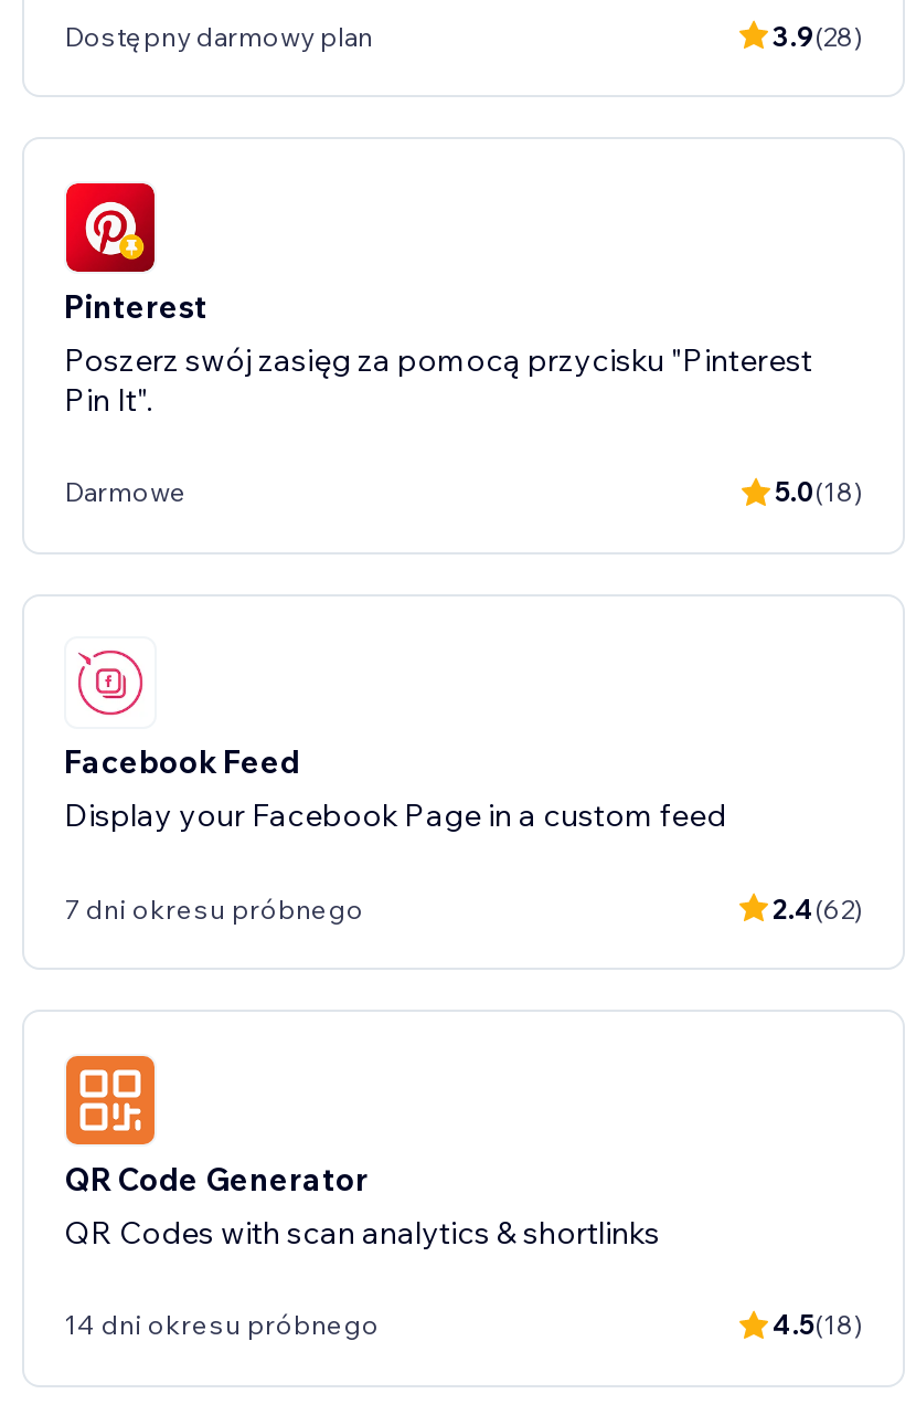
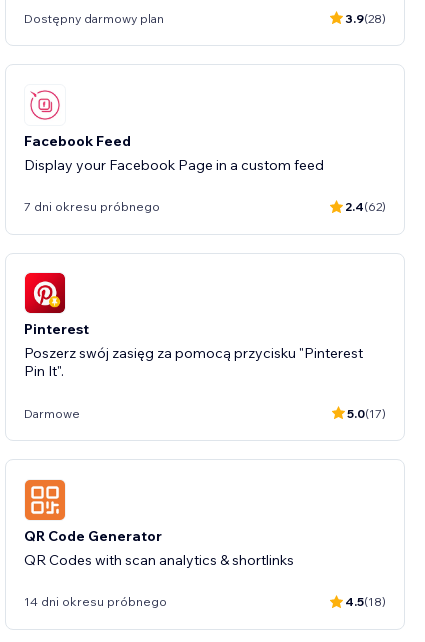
moved [64,181,812,508] -> [24,272,363,420]: [image] | Pinterest | Poszerz swój zasięg za pomocą przycisku "Pinterest | Pin It". | Darmowe
[775,475,863,508] 5.0(18) -> none
moved [64,742,863,925] -> [24,131,386,214]: Facebook Feed | Display your Facebook Page in a custom feed | 7 dni okresu próbnego | 2.4(62)
none -> [347,405,386,420] 5.0(17)

